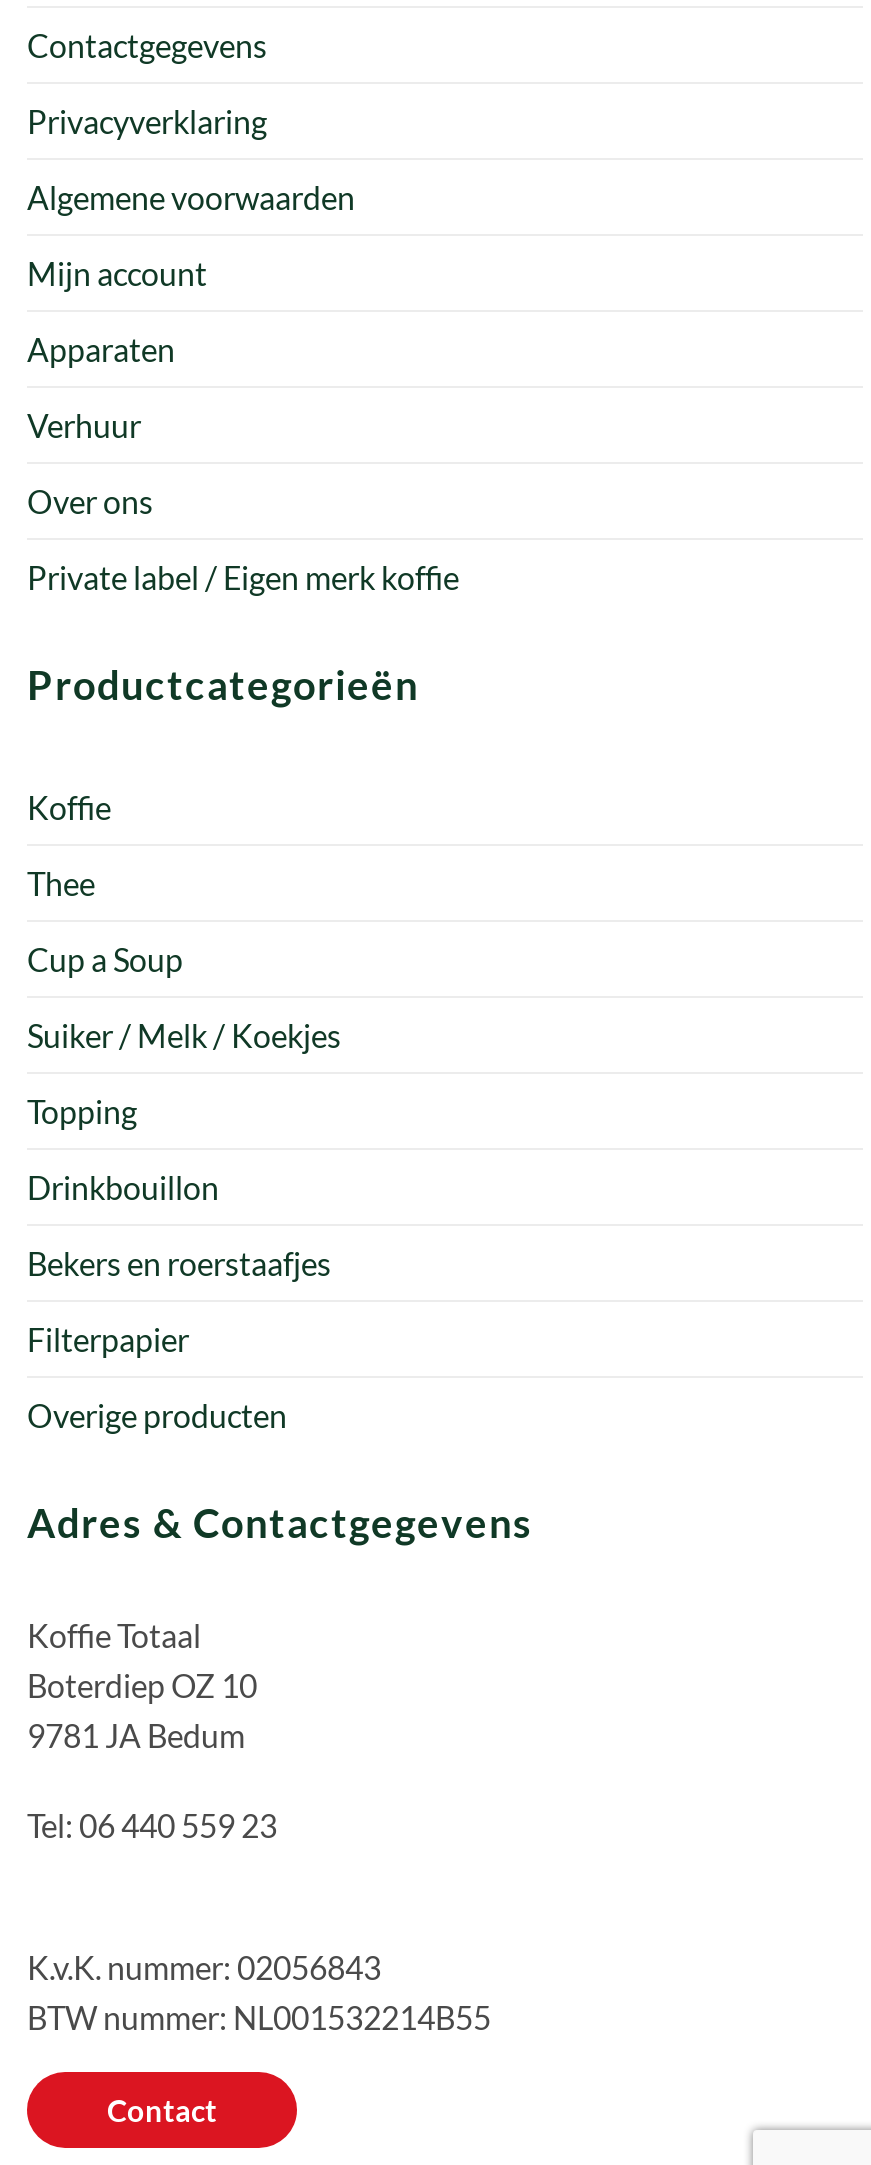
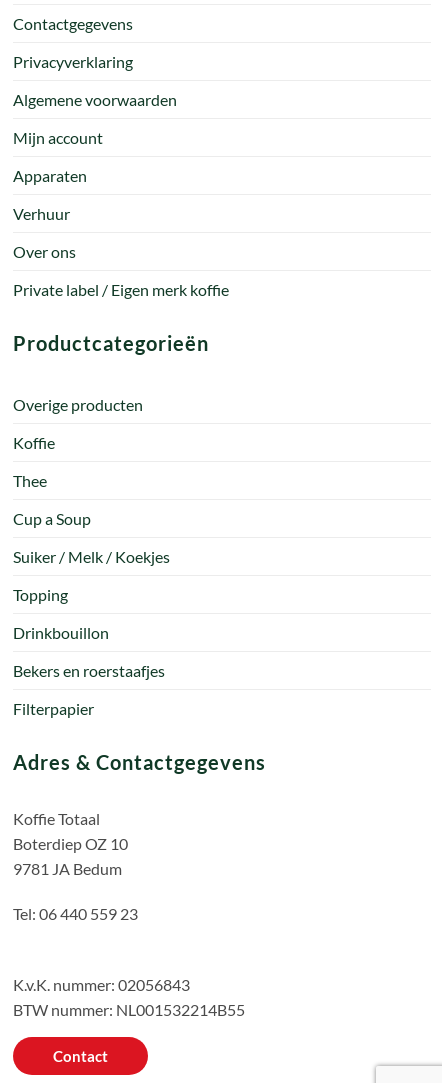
moved [27,788,341,1358] -> [13,433,170,718]: Koffie | Thee | Cup a Soup | Suiker / Melk / Koekjes | Topping | Drinkbouillon | Bekers en roerstaafjes | Filterpapier
moved [27,1396,287,1434] -> [13,395,143,414]: Overige producten

